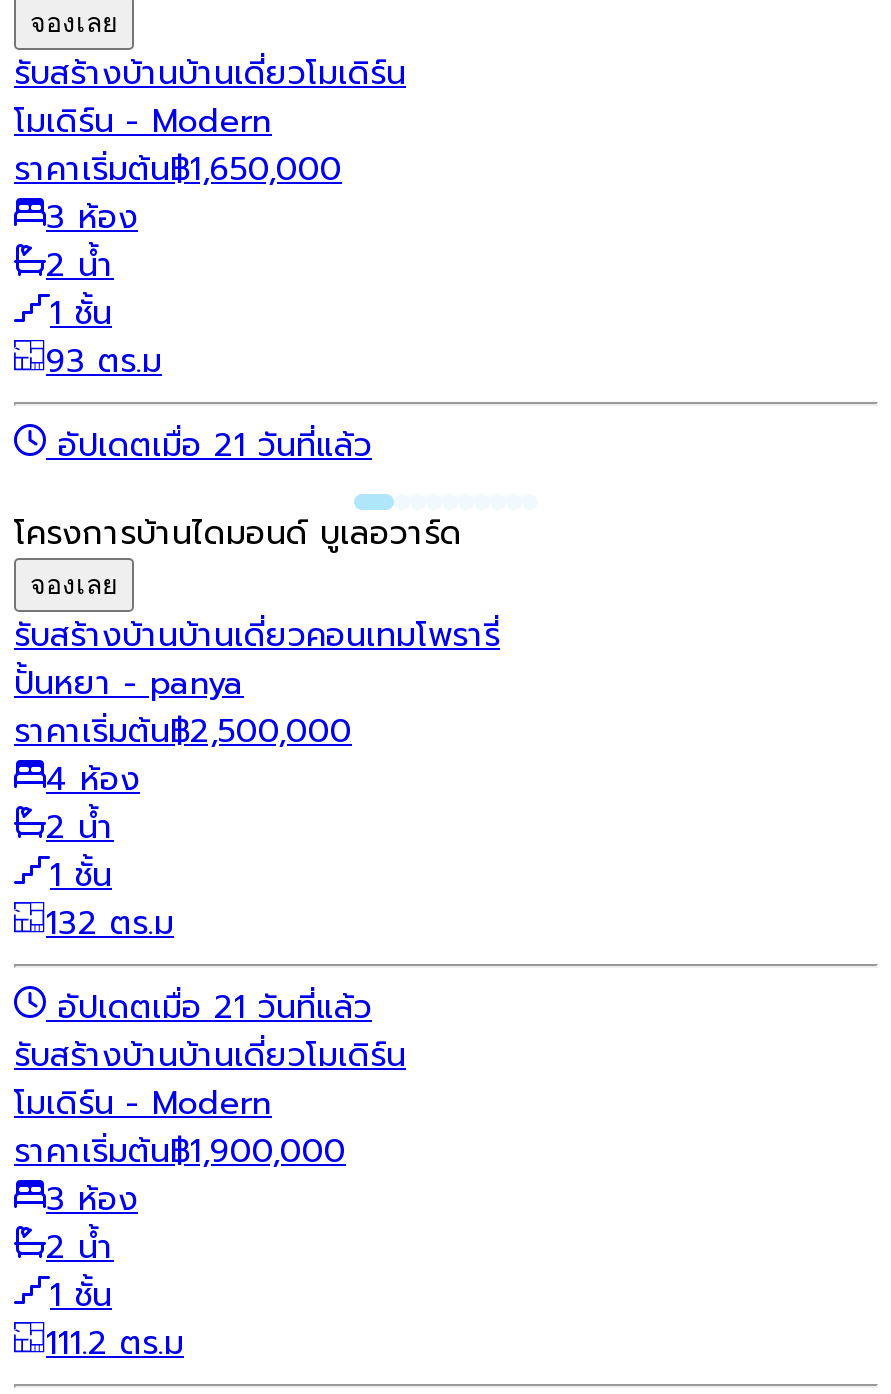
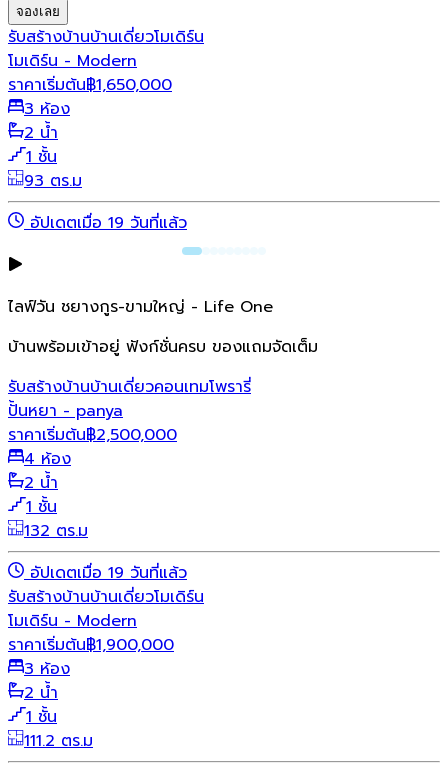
[14,423,462,601] อัปเดตเมื่อ 21 วันที่แล้ว | โครงการบ้านไดมอนด์ บูเลอวาร์ด | จองเลย -> [8,211,318,359] อัปเดตเมื่อ 19 วันที่แล้ว | ไลฟ์วัน ชยางกูร-ขามใหญ่ - Life One | บ้านพร้อมเข้าอยู่ ฟังก์ชั่นครบ ของแถมจัดเต็ม
[58,985,372,1033] อัปเดตเมื่อ 21 วันที่แล้ว -> [30,561,187,585] อัปเดตเมื่อ 19 วันที่แล้ว

